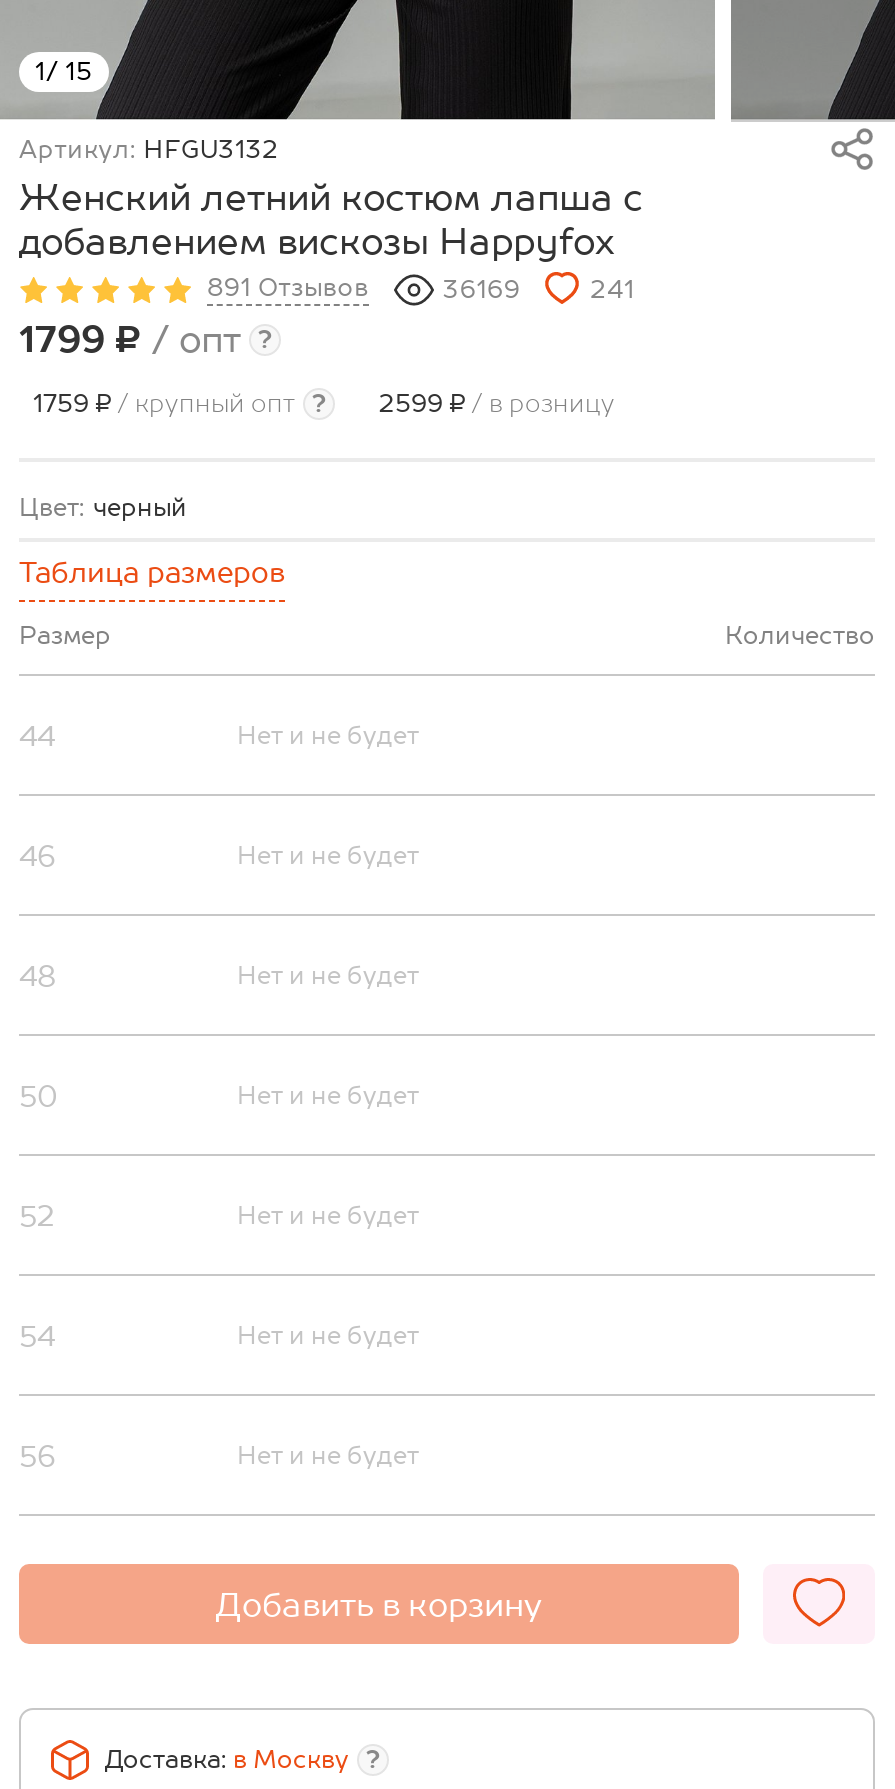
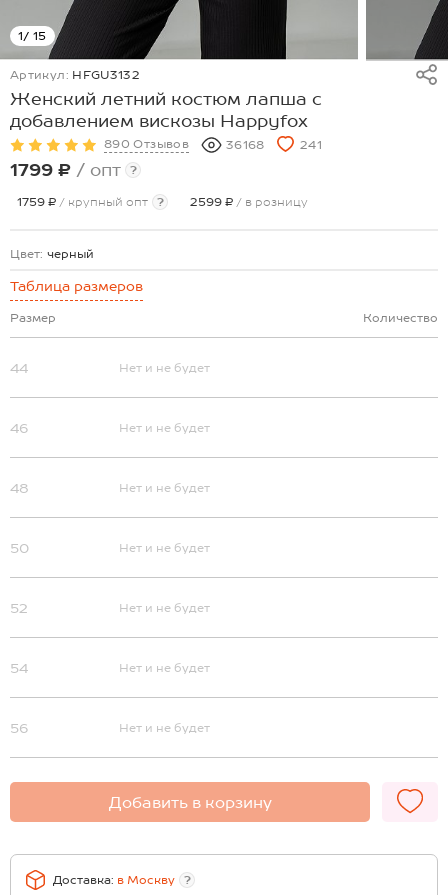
[207,275,369,303] 891 Отзывов -> [104,137,189,151] 890 Отзывов
[443,277,521,305] 36169 -> [226,138,265,152] 36168

